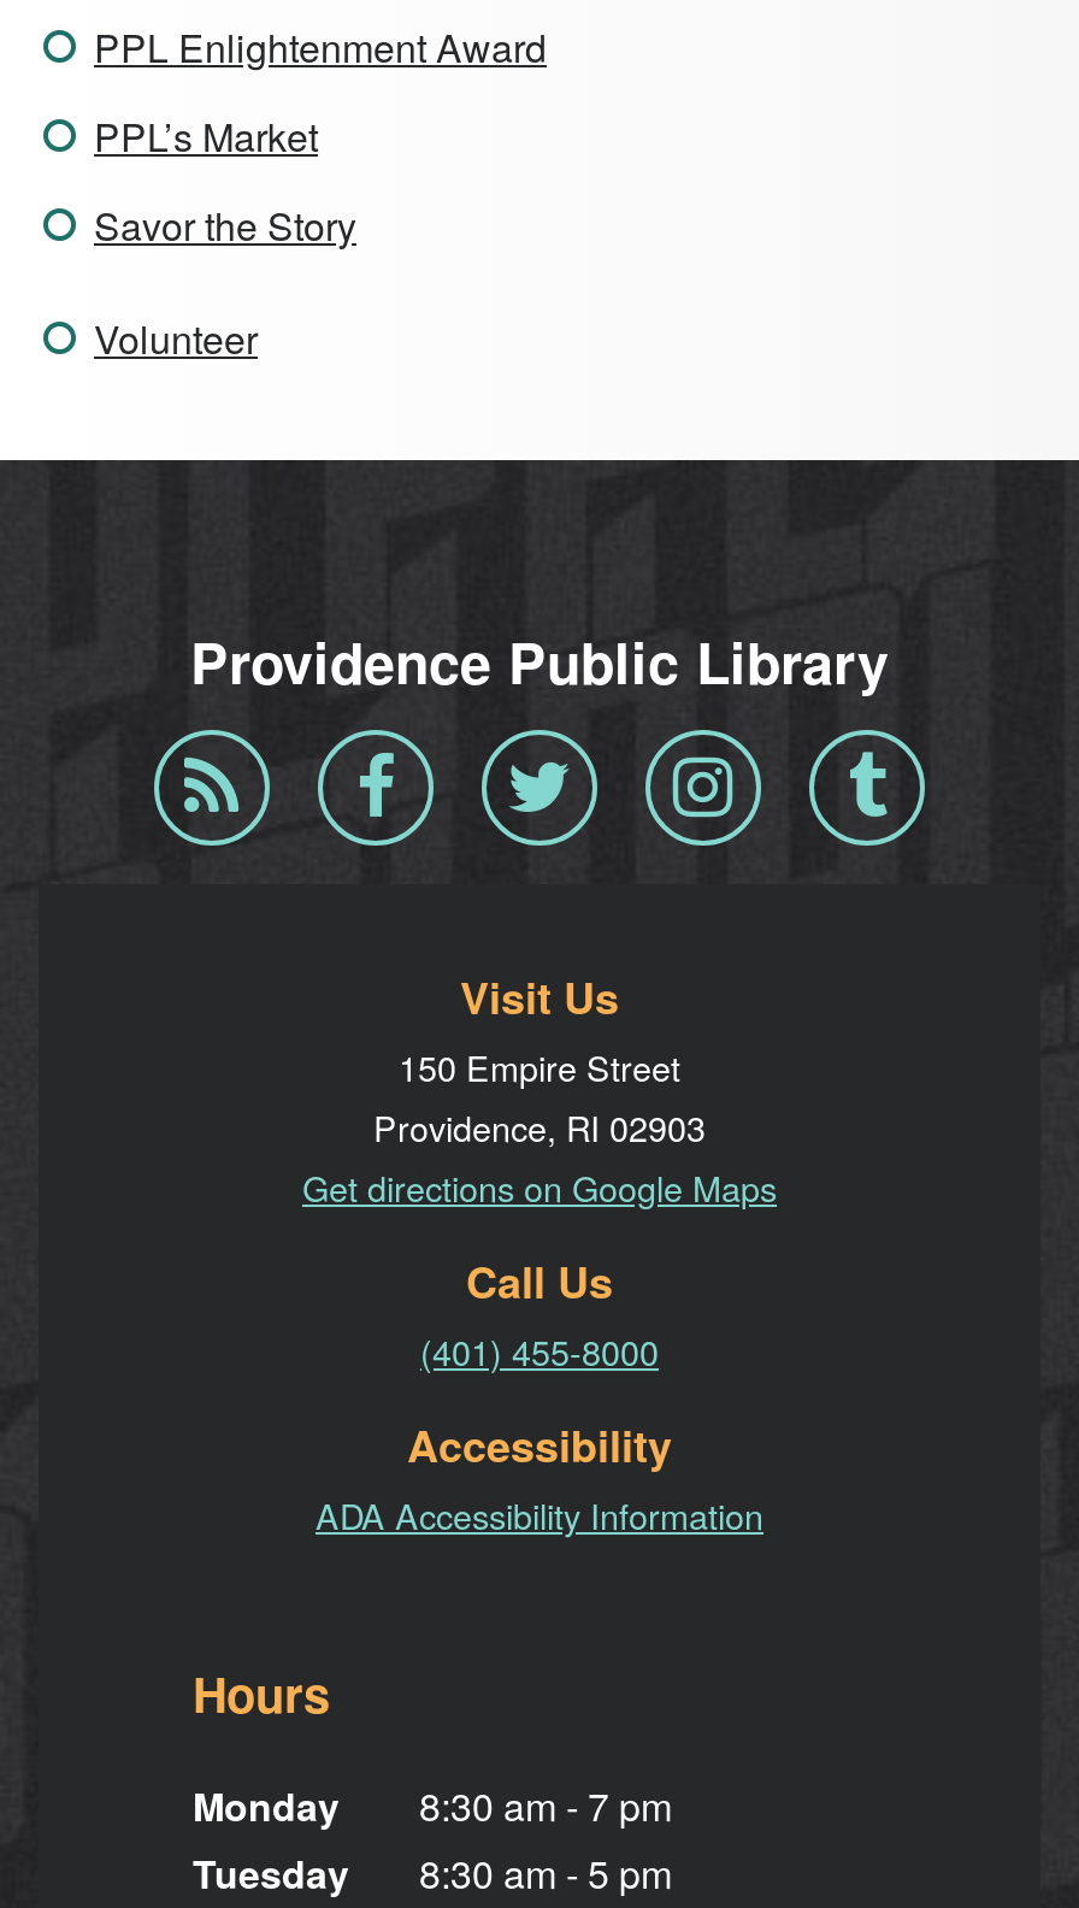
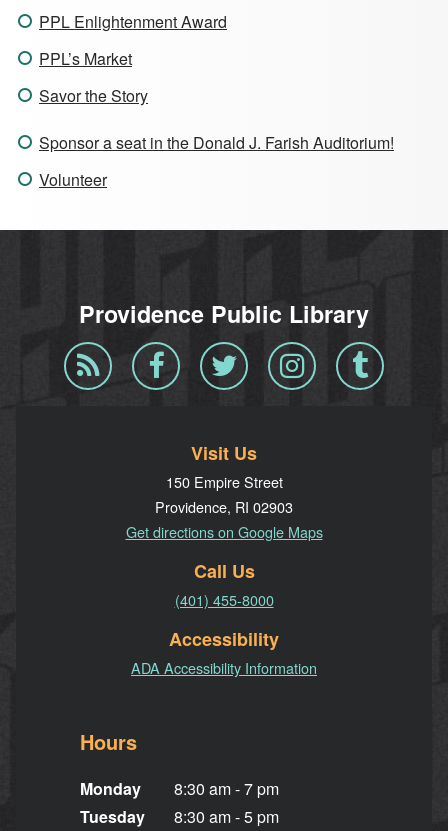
none -> [39,131,394,154] Sponsor a seat in the Donald J. Farish Auditorium!

